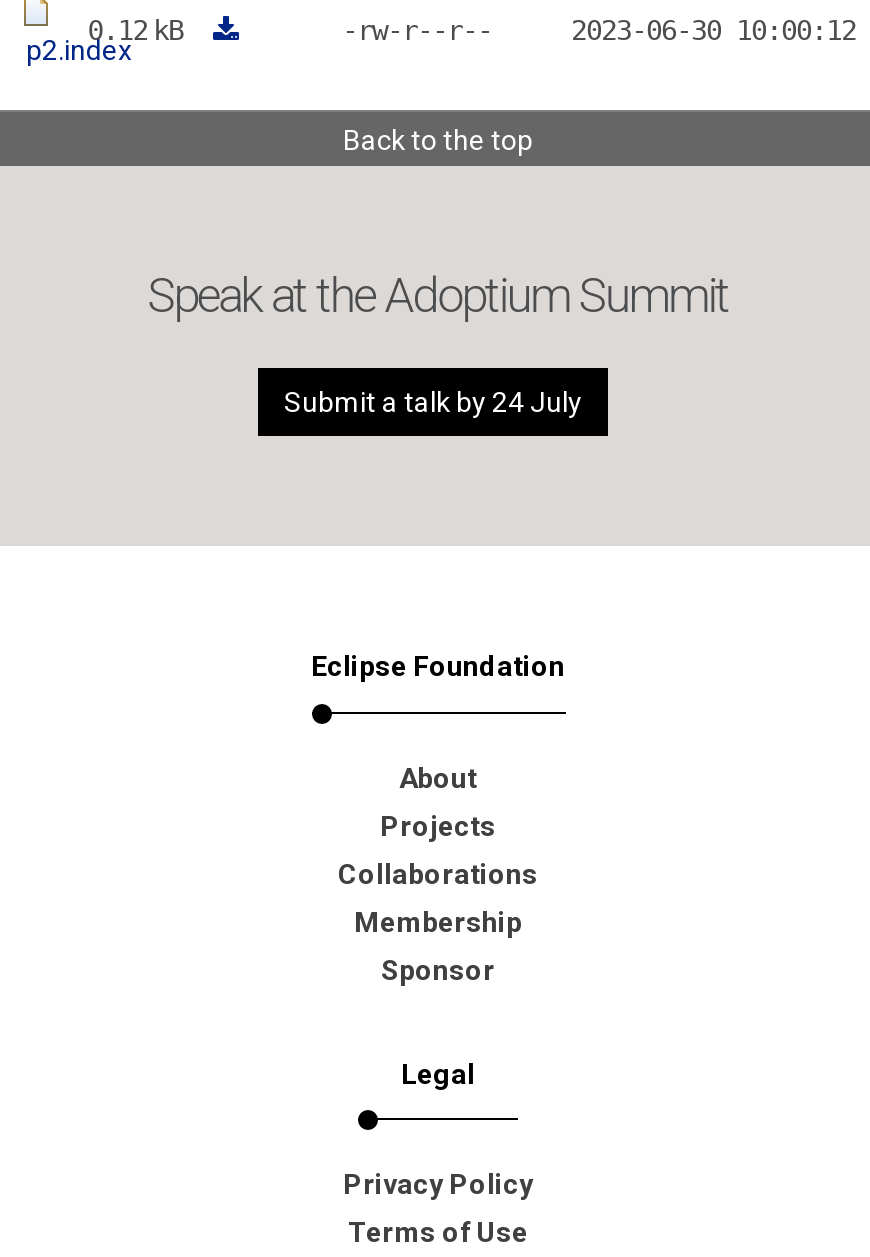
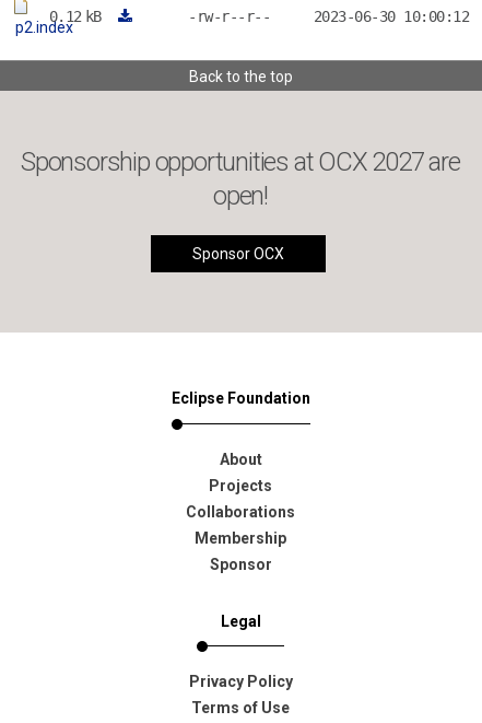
[148,268,728,324] Speak at the Adoptium Summit -> [21,147,460,211] Sponsorship opportunities at OCX 2027 are | open!
[284,386,582,418] Submit a talk by 24 July -> [192,245,284,263] Sponsor OCX

